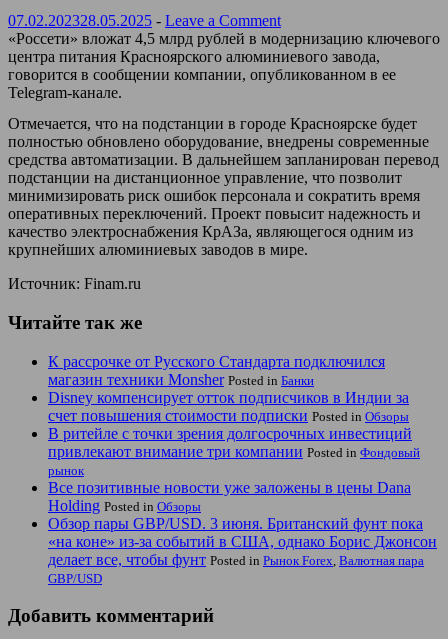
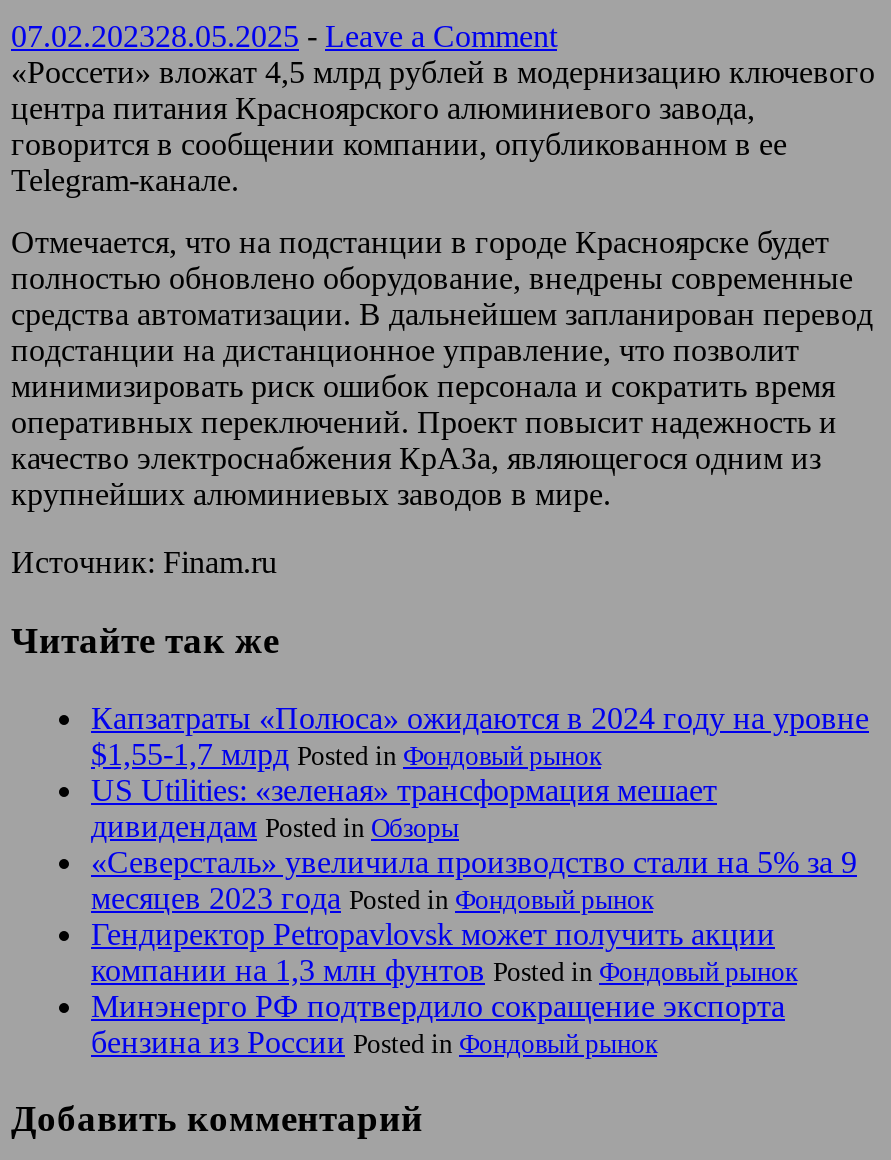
[48,353,437,586] К рассрочке от Русского Стандарта подключился | магазин техники Monsher Posted in Банки | Disney компенсирует отток подписчиков в Индии за | счет повышения стоимости подписки Posted in Обзоры | В ритейле с точки зрения долгосрочных инвестиций | привлекают внимание три компании Posted in Фондовый | рынок | Все позитивные новости уже заложены в цены Dana | Holding Posted in Обзоры | Обзор пары GBP/USD. 3 июня. Британский фунт пока | «на коне» из-за событий в США, однако Борис Джонсон | делает все, чтобы фунт Posted in Рынок Forex, Валютная пара | GBP/USD -> [91,700,869,1058] Капзатраты «Полюса» ожидаются в 2024 году на уровне | $1,55-1,7 млрд Posted in Фондовый рынок | US Utilities: «зеленая» трансформация мешает | дивидендам Posted in Обзоры | «Северсталь» увеличила производство стали на 5% за 9 | месяцев 2023 года Posted in Фондовый рынок | Гендиректор Petropavlovsk может получить акции | компании на 1,3 млн фунтов Posted in Фондовый рынок | Минэнерго РФ подтвердило сокращение экспорта | бензина из России Posted in Фондовый рынок

